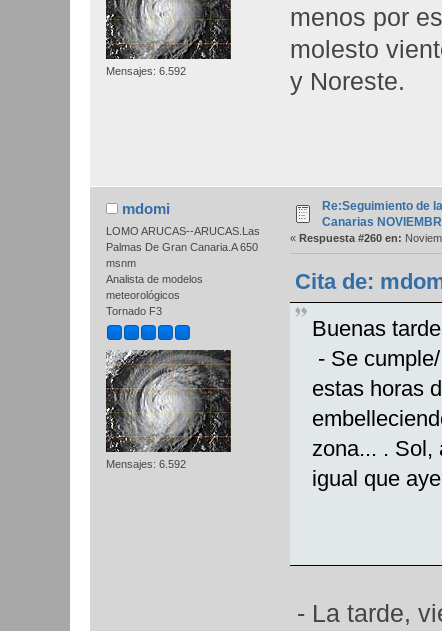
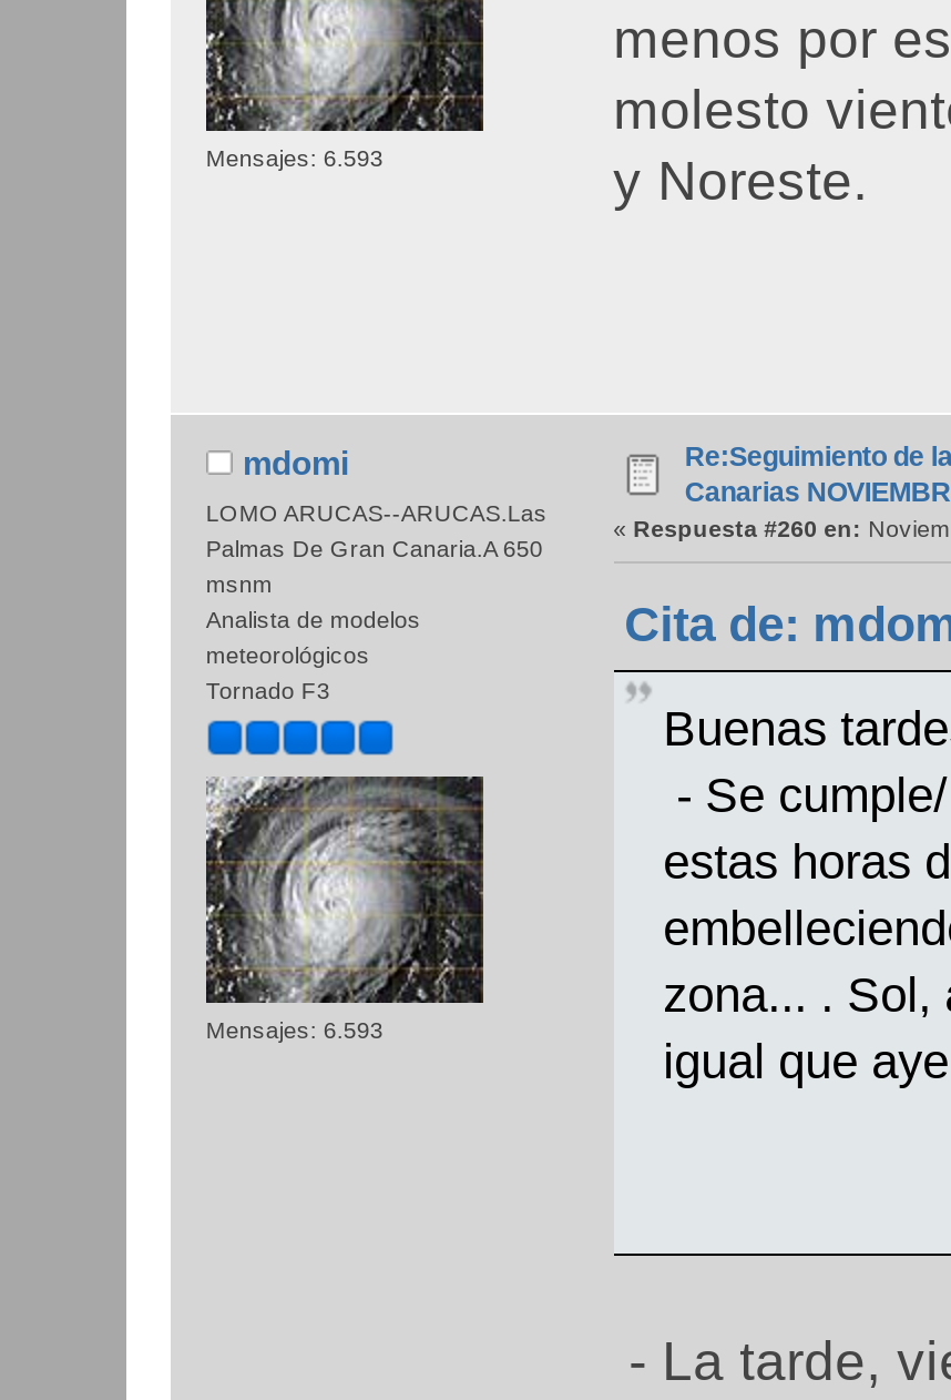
[106,65,186,77] Mensajes: 6.592 -> [206,145,383,172] Mensajes: 6.593
[106,458,186,470] Mensajes: 6.592 -> [206,1016,383,1043] Mensajes: 6.593

